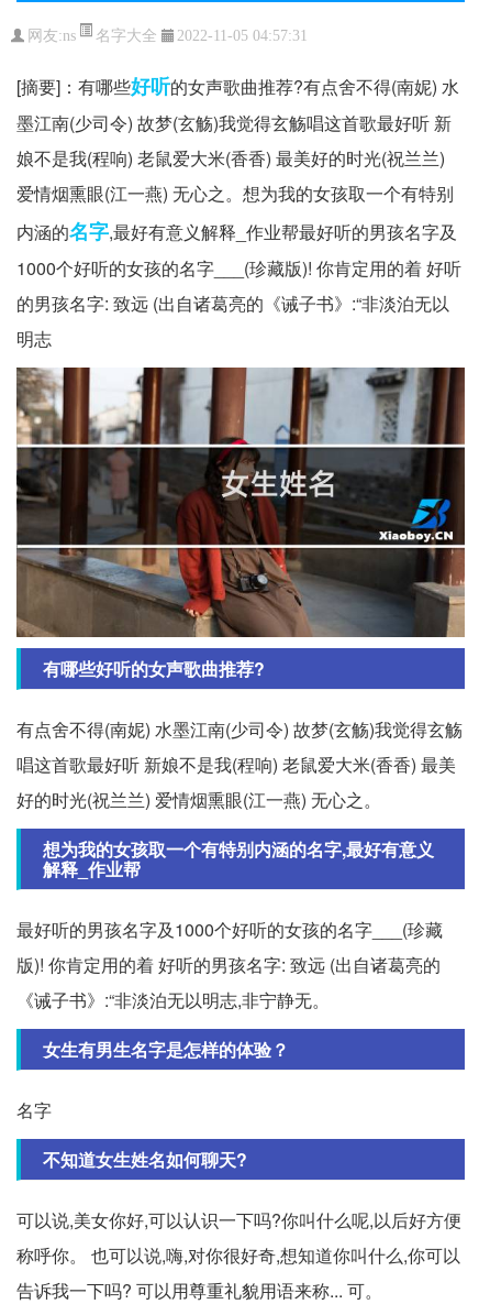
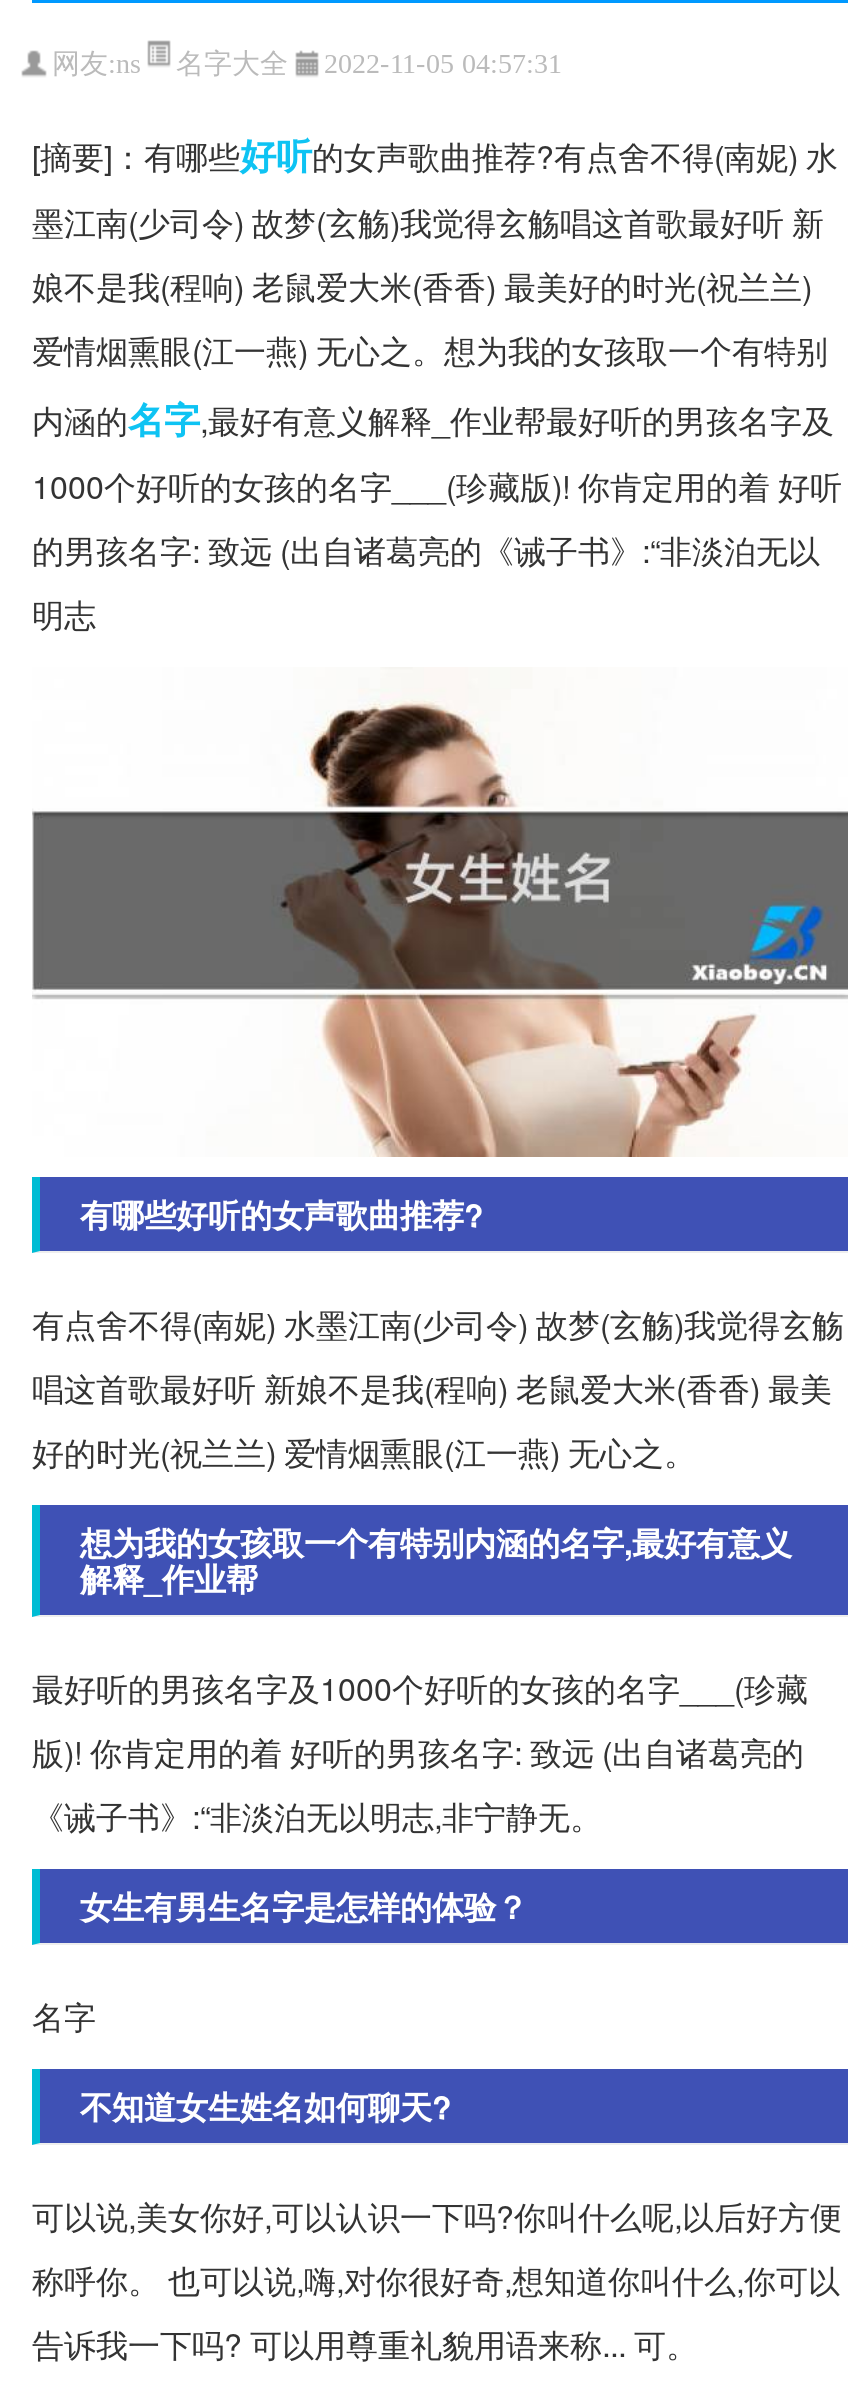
[15,366,466,638] [image] -> [32,667,848,1159] [image]

